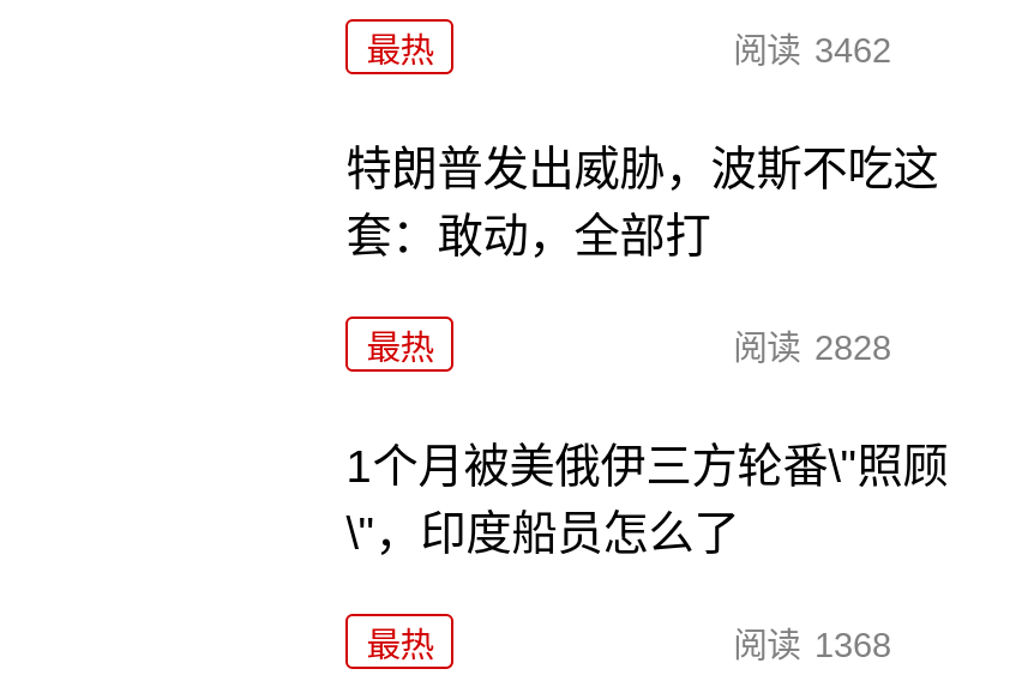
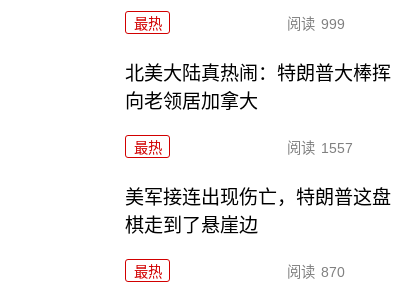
[733,32,891,70] 阅读 3462 -> [287,16,344,32] 阅读 999
[346,145,939,262] 特朗普发出威胁，波斯不吃这 | 套：敢动，全部打 -> [125,63,391,112] 北美大陆真热闹：特朗普大棒挥 | 向老领居加拿大
[733,329,891,368] 阅读 2828 -> [287,140,352,156] 阅读 1557
[346,442,948,559] 1个月被美俄伊三方轮番\"照顾 | \"，印度船员怎么了 -> [125,187,391,236] 美军接连出现伤亡，特朗普这盘 | 棋走到了悬崖边
[733,626,891,665] 阅读 1368 -> [287,264,344,280] 阅读 870

